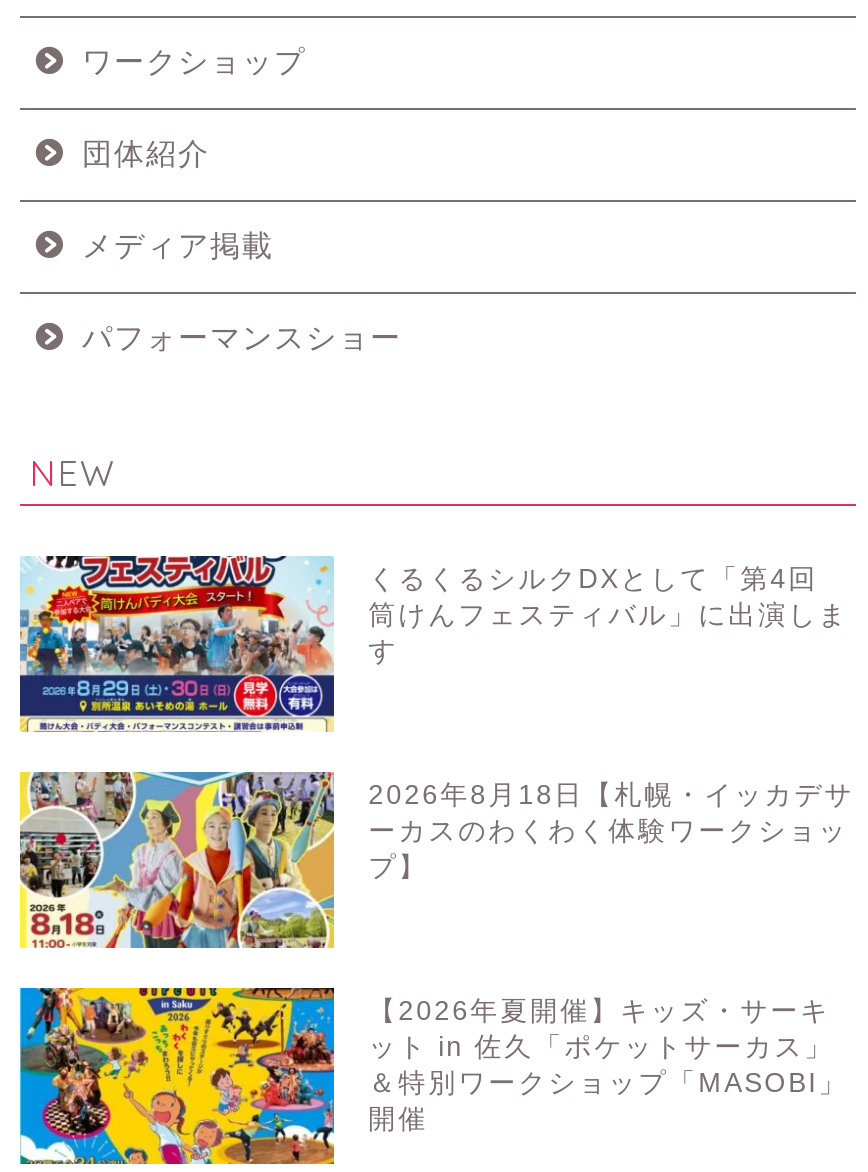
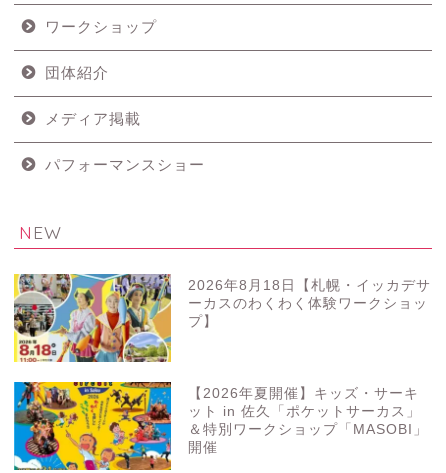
[18,554,848,732] [image] | くるくるシルクDXとして「第4回 | 筒けんフェスティバル」に出演しま | す -> none

